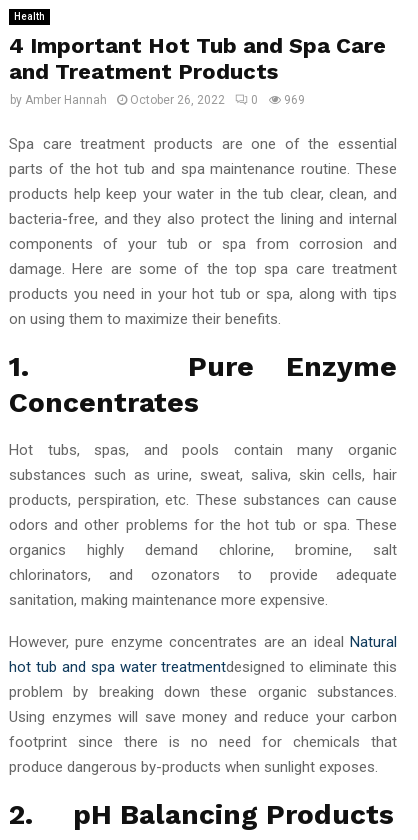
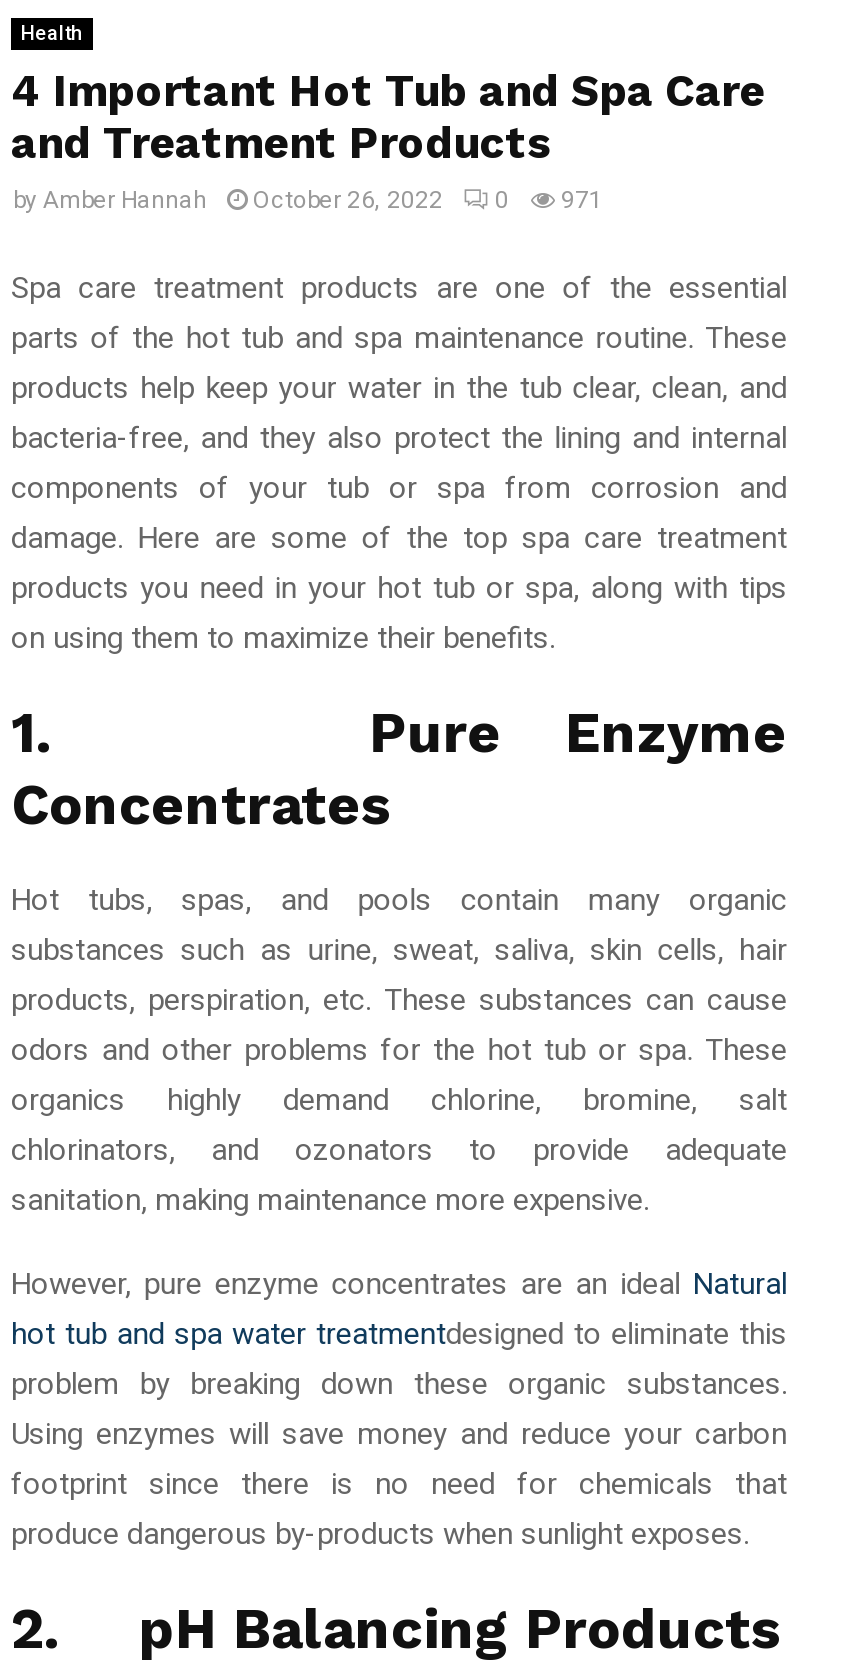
[10,93,305,107] by Amber Hannah October 26, 2022 0 969 -> [13,186,603,214] by Amber Hannah October 26, 2022 0 971

